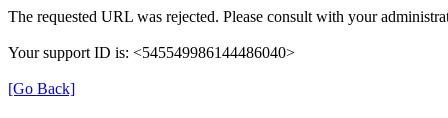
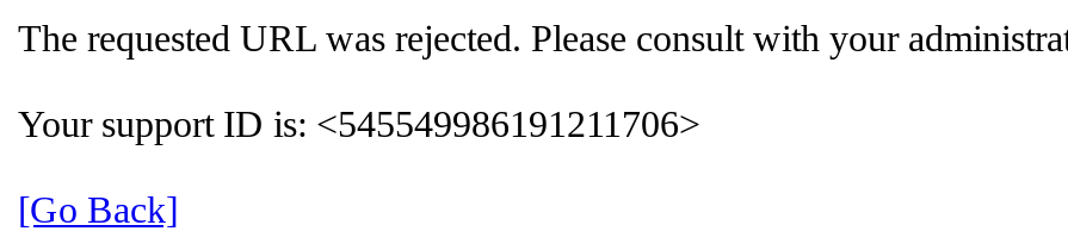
[8,44,295,61] Your support ID is: <545549986144486040> -> [18,104,700,144] Your support ID is: <545549986191211706>

